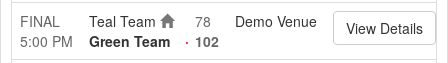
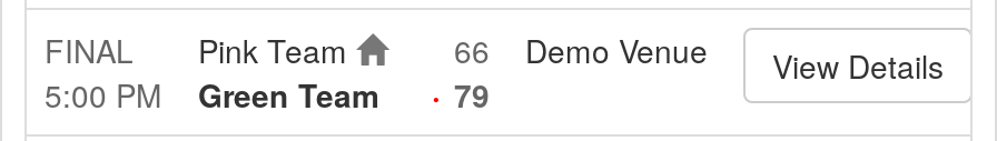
[89,11,156,31] Teal Team -> [198,27,347,71] Pink Team
[195,11,211,31] 78 -> [454,27,490,71] 66
[20,31,219,51] 5:00 PM Green Team 102 -> [45,71,490,116] 5:00 PM Green Team 79

